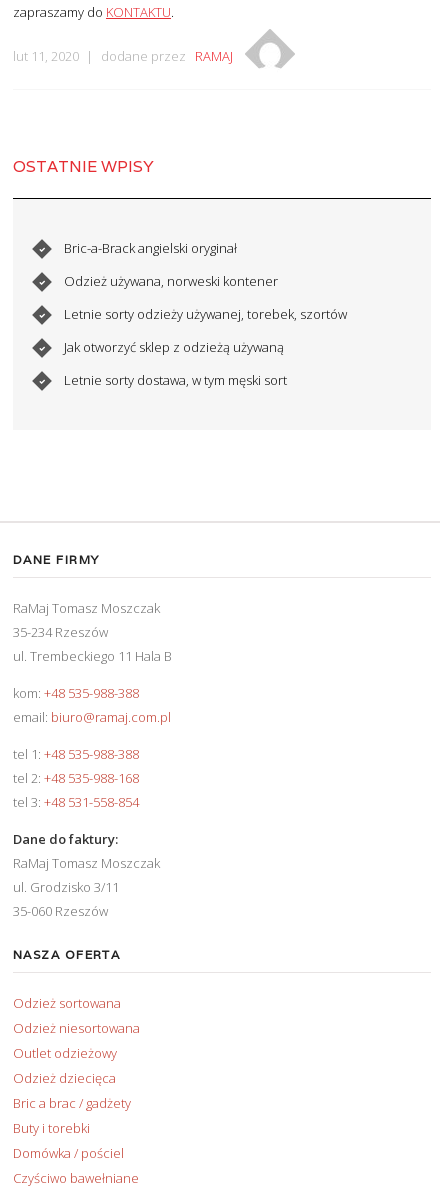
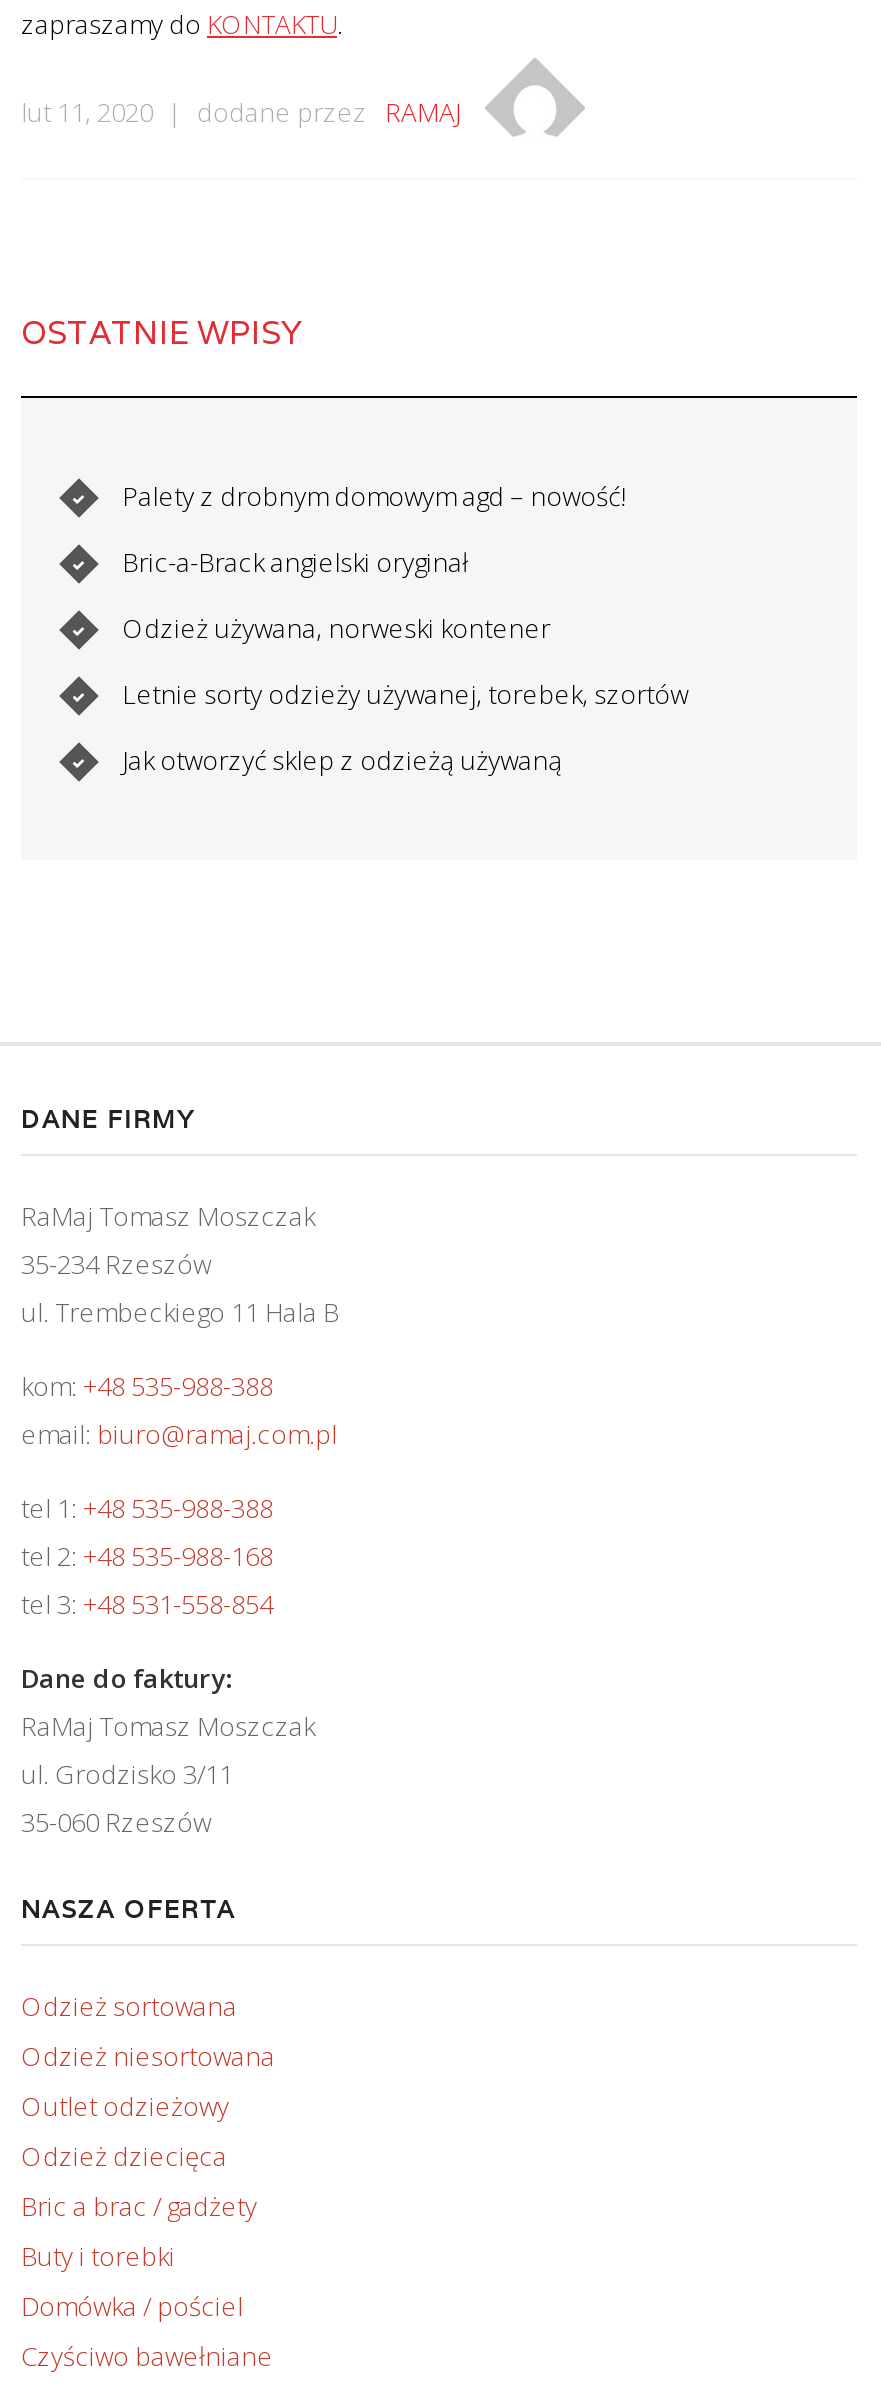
none -> [122,479,626,515] Palety z drobnym domowym agd – nowość!
moved [64,239,347,356] -> [122,545,688,779]: Bric-a-Brack angielski oryginał | Odzież używana, norweski kontener | Letnie sorty odzieży używanej, torebek, szortów | Jak otworzyć sklep z odzieżą używaną
[64,371,287,389] Letnie sorty dostawa, w tym męski sort -> none

